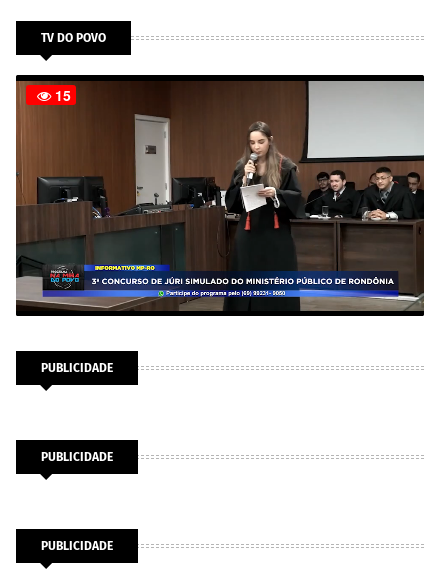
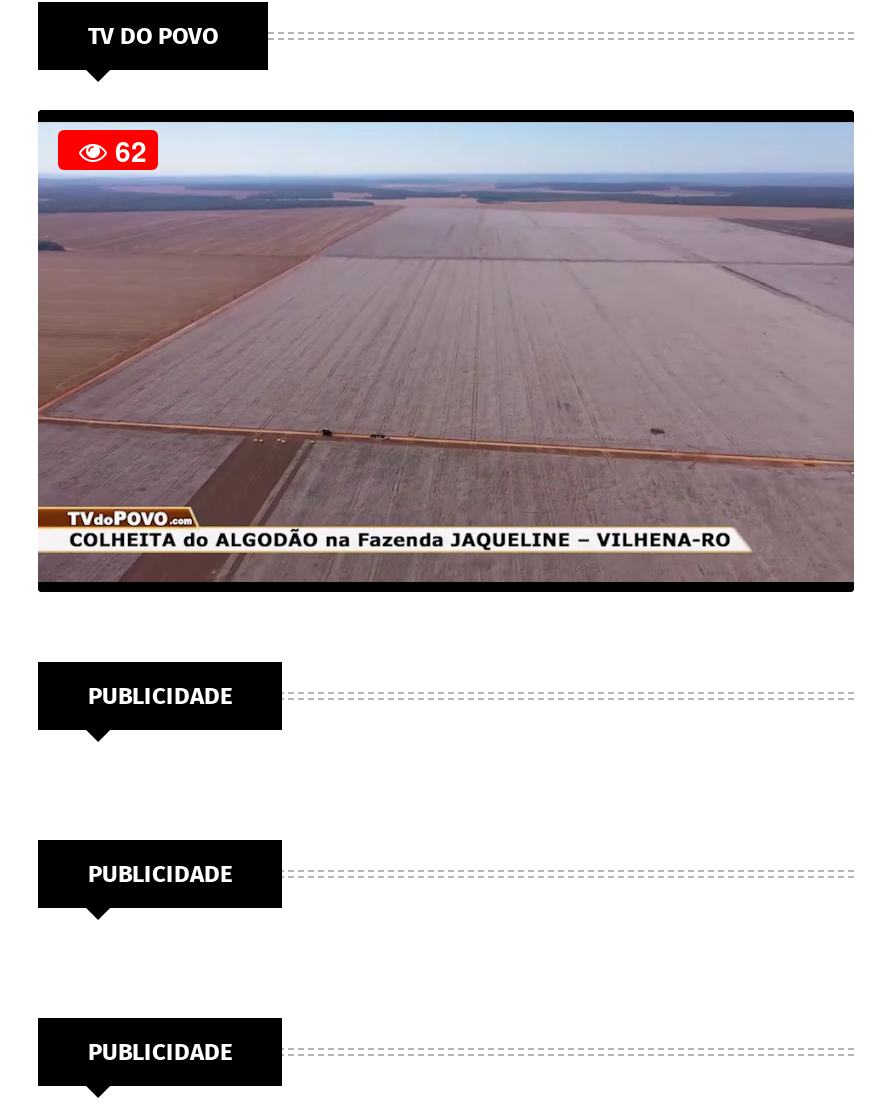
[15,81,424,311] [image] -> [36,120,856,584] [image]

